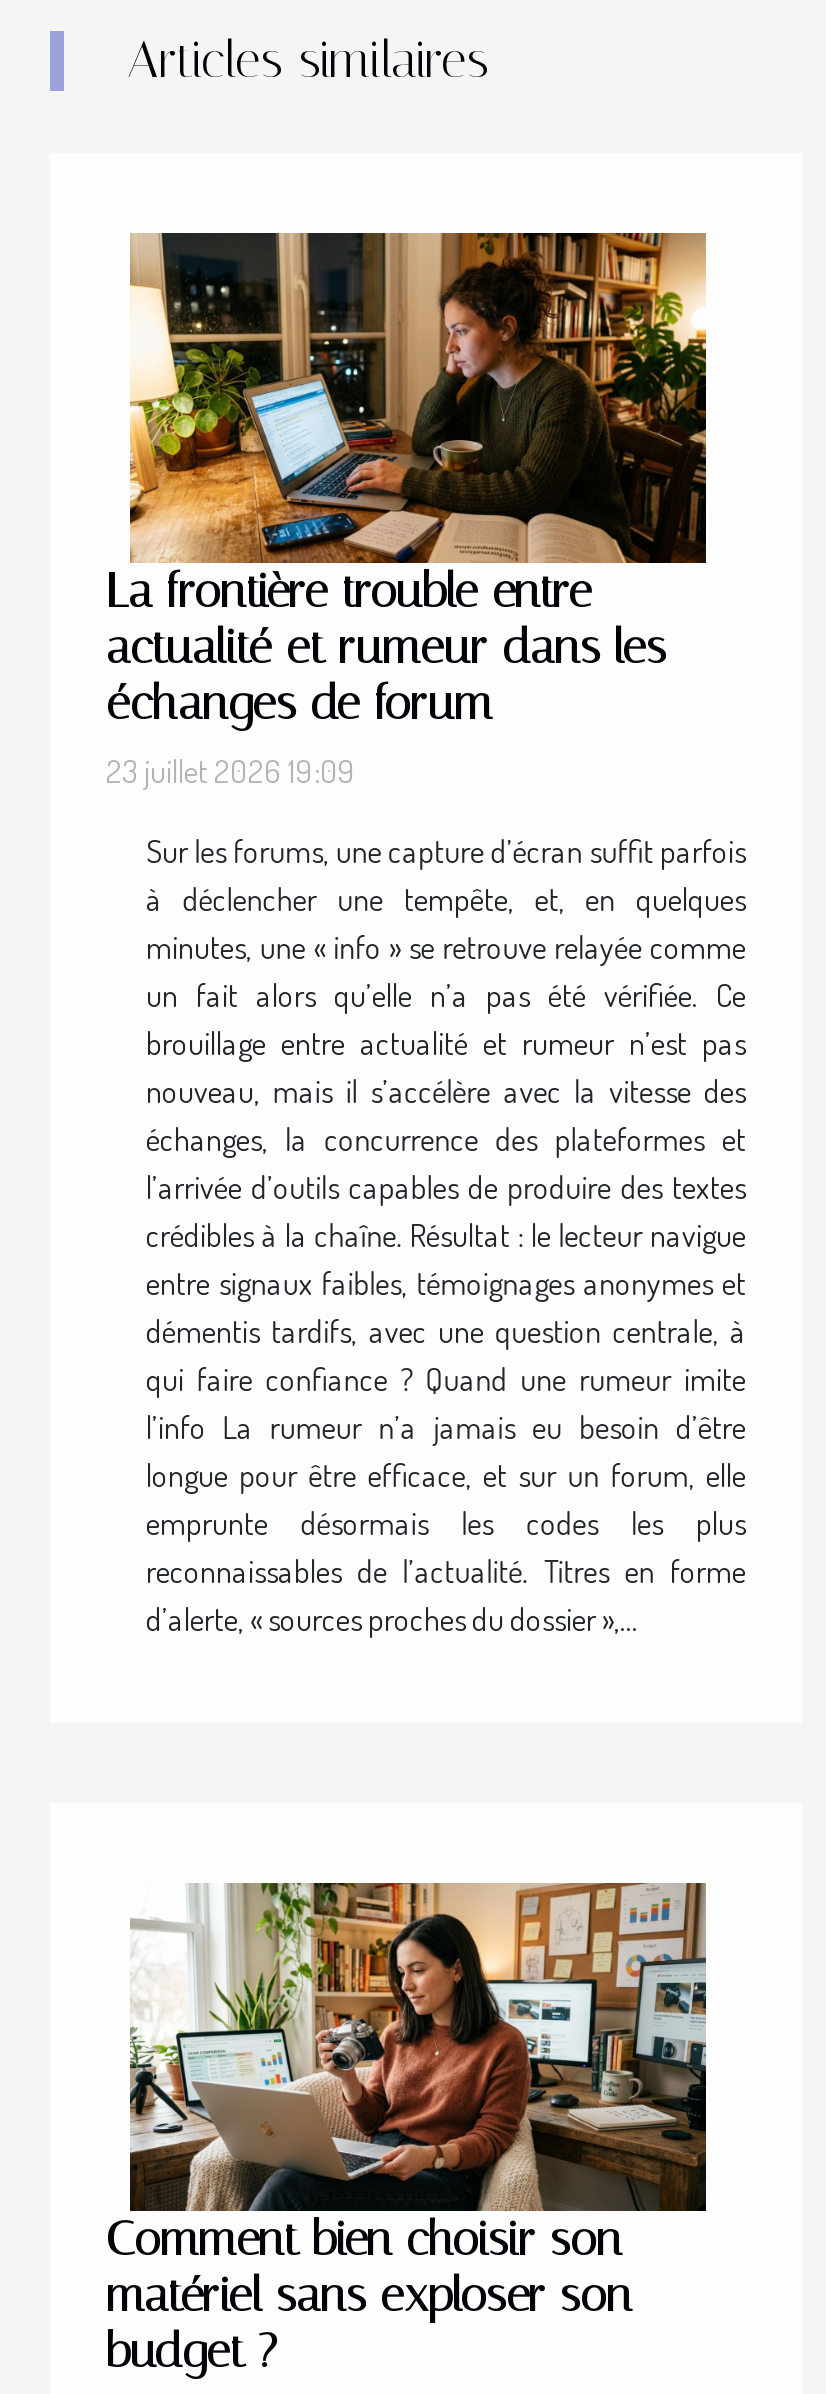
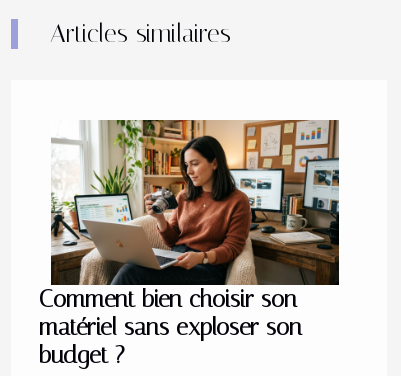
[106,231,746,1639] [image] | La frontière trouble entre | actualité et rumeur dans les | échanges de forum | 23 juillet 2026 19:09 | Sur les forums, une capture d’écran suffit parfois | à déclencher une tempête, et, en quelques | minutes, une « info » se retrouve relayée comme | un fait alors qu’elle n’a pas été vérifiée. Ce | brouillage entre actualité et rumeur n’est pas | nouveau, mais il s’accélère avec la vitesse des | échanges, la concurrence des plateformes et | l’arrivée d’outils capables de produire des textes | crédibles à la chaîne. Résultat : le lecteur navigue | entre signaux faibles, témoignages anonymes et | démentis tardifs, avec une question centrale, à | qui faire confiance ? Quand une rumeur imite | l’info La rumeur n’a jamais eu besoin d’être | longue pour être efficace, et sur un forum, elle | emprunte désormais les codes les plus | reconnaissables de l’actualité. Titres en forme | d’alerte, « sources proches du dossier »,... -> none

